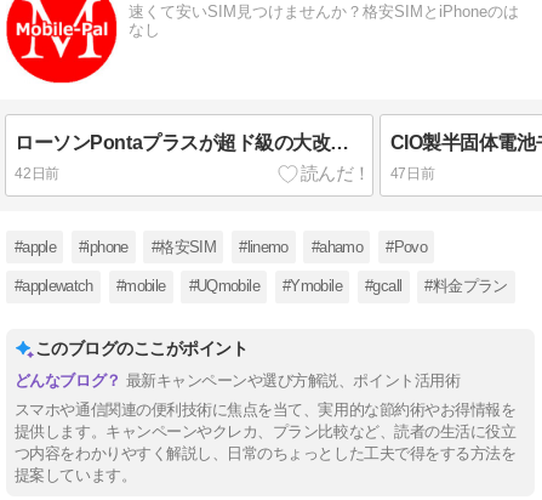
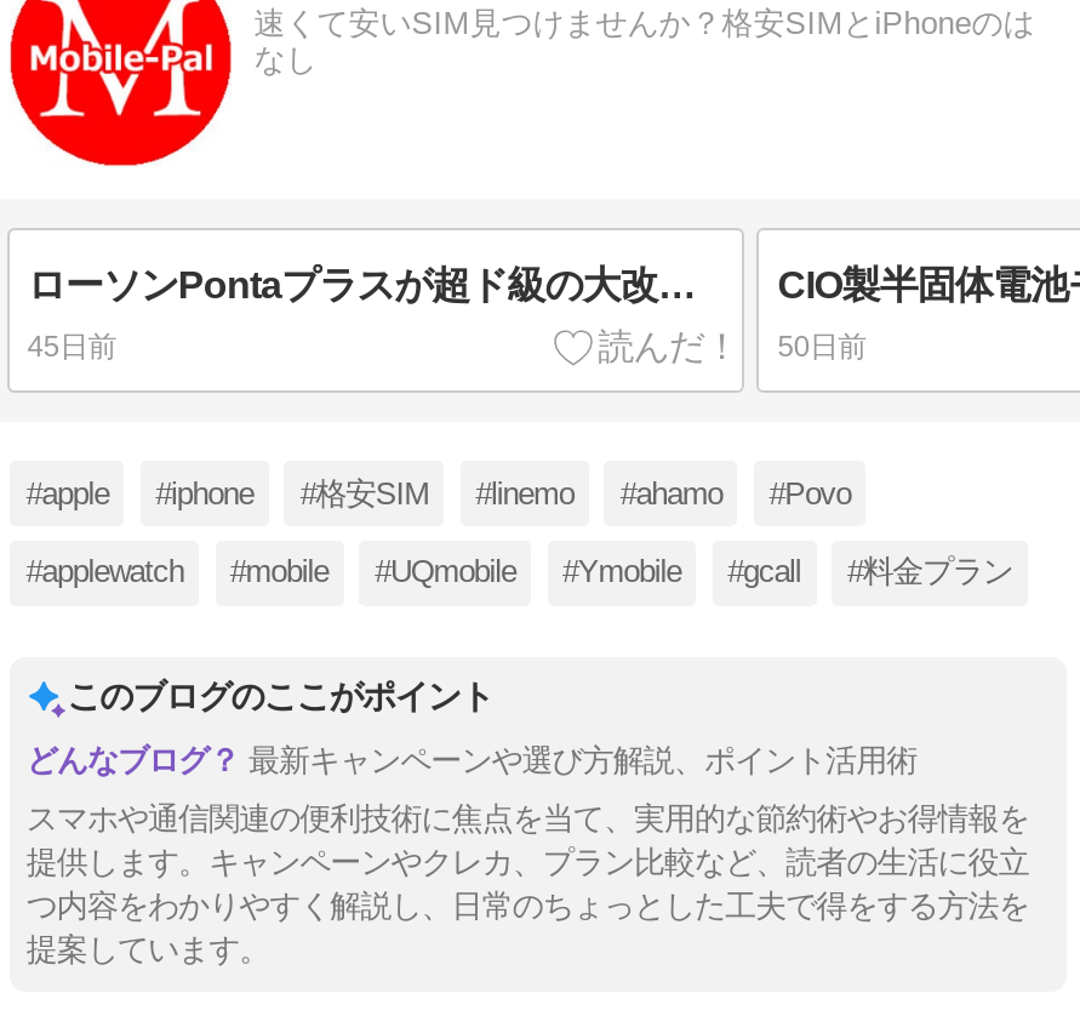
[15,165,59,182] 42日前 -> [27,329,116,363] 45日前
[390,165,434,182] 47日前 -> [777,329,866,363] 50日前

